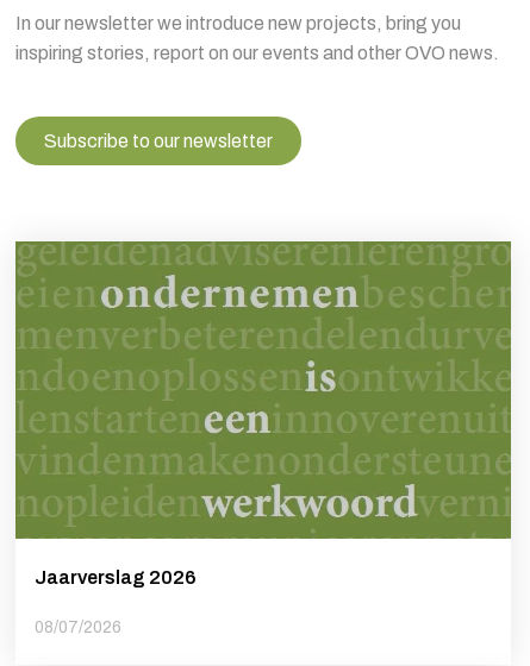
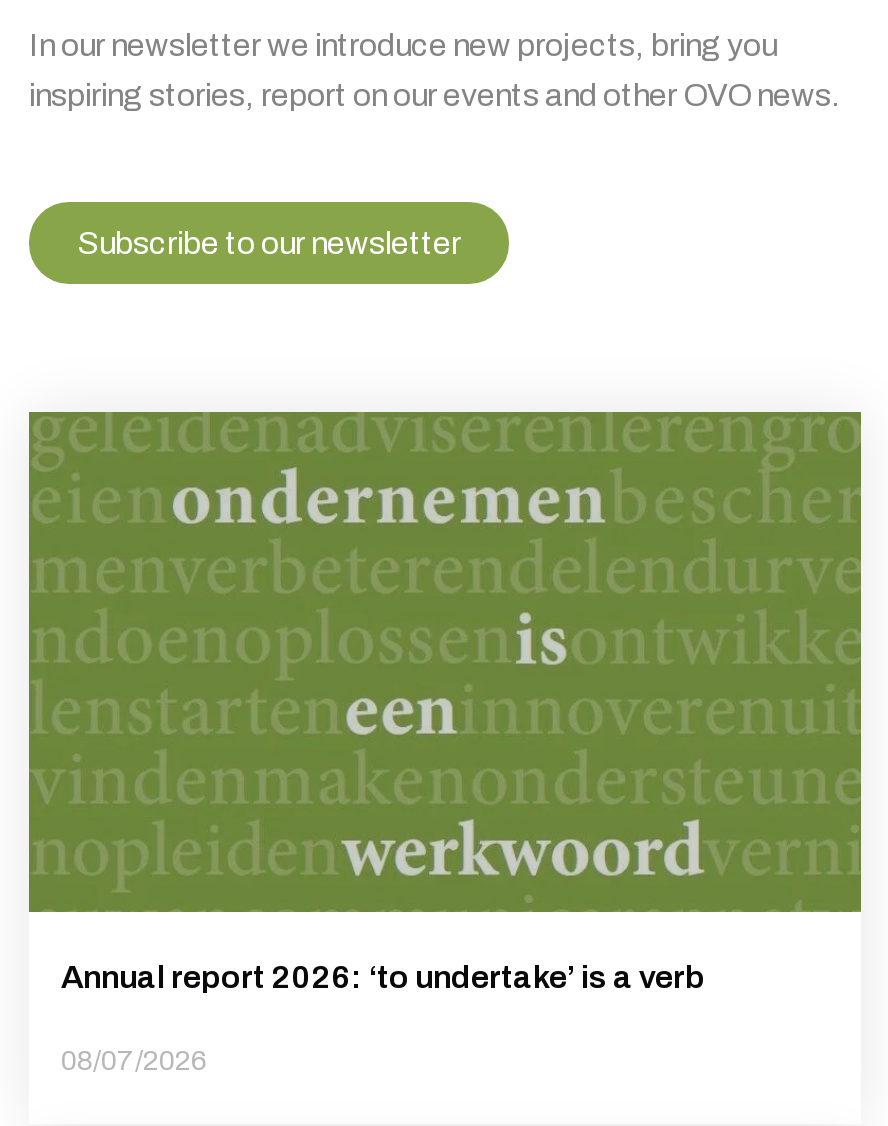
[35,567,197,587] Jaarverslag 2026 -> [61,959,705,993] Annual report 2026: ‘to undertake’ is a verb

